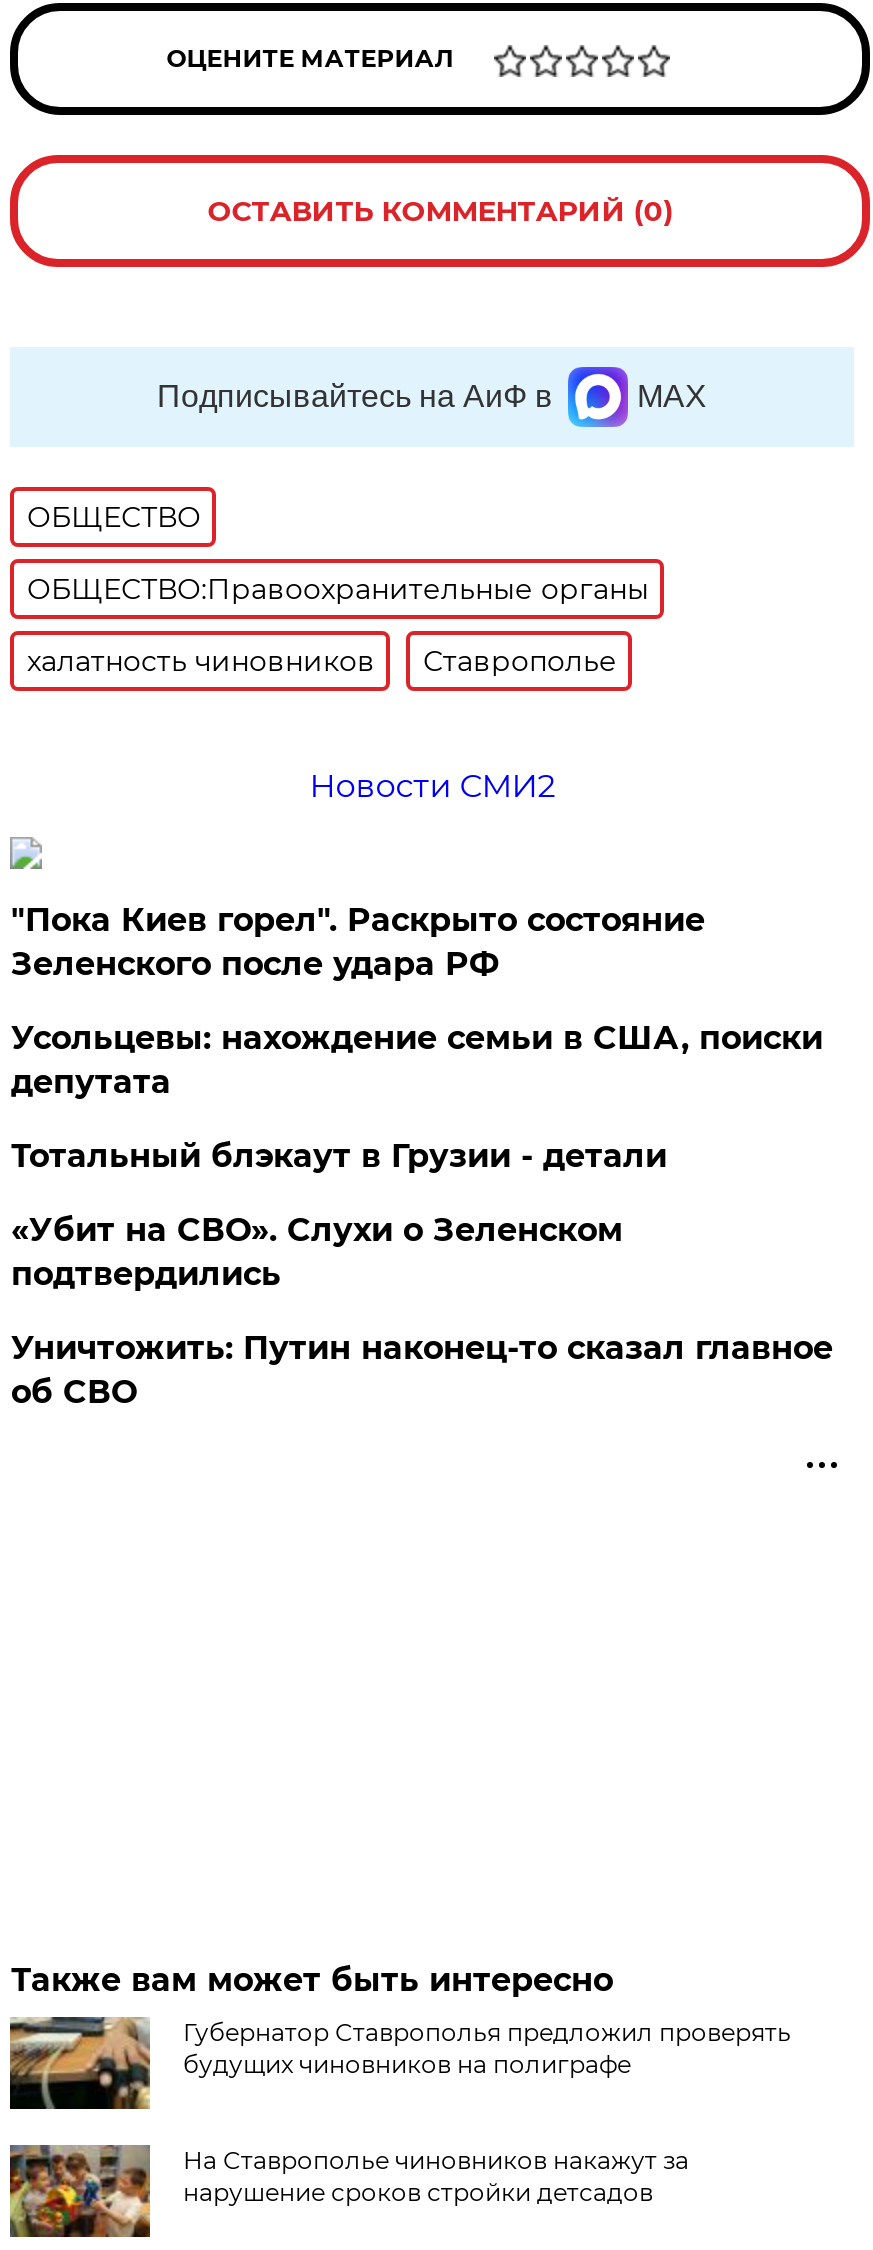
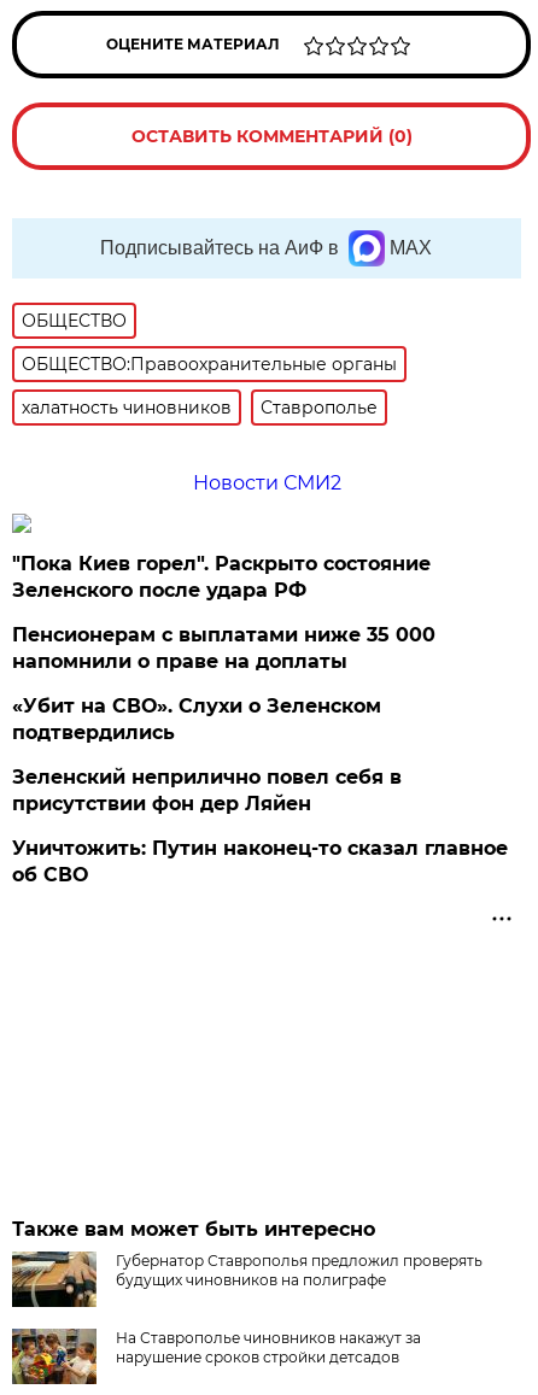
[11,1019,823,1175] Усольцевы: нахождение семьи в США, поиски | депутата | Тотальный блэкаут в Грузии - детали -> [13,623,436,673] Пенсионерам с выплатами ниже 35 000 | напомнили о праве на доплаты
moved [11,1211,623,1293] -> [13,694,382,744]: «Убит на СВО». Слухи о Зеленском | подтвердились
none -> [13,766,402,815] Зеленский неприлично повел cебя в | присутствии фон дер Ляйен

